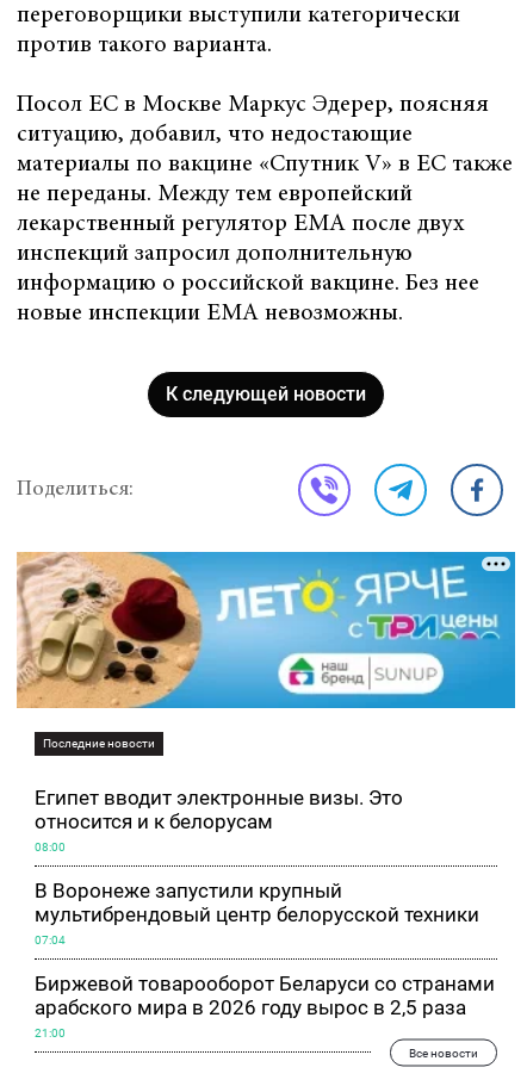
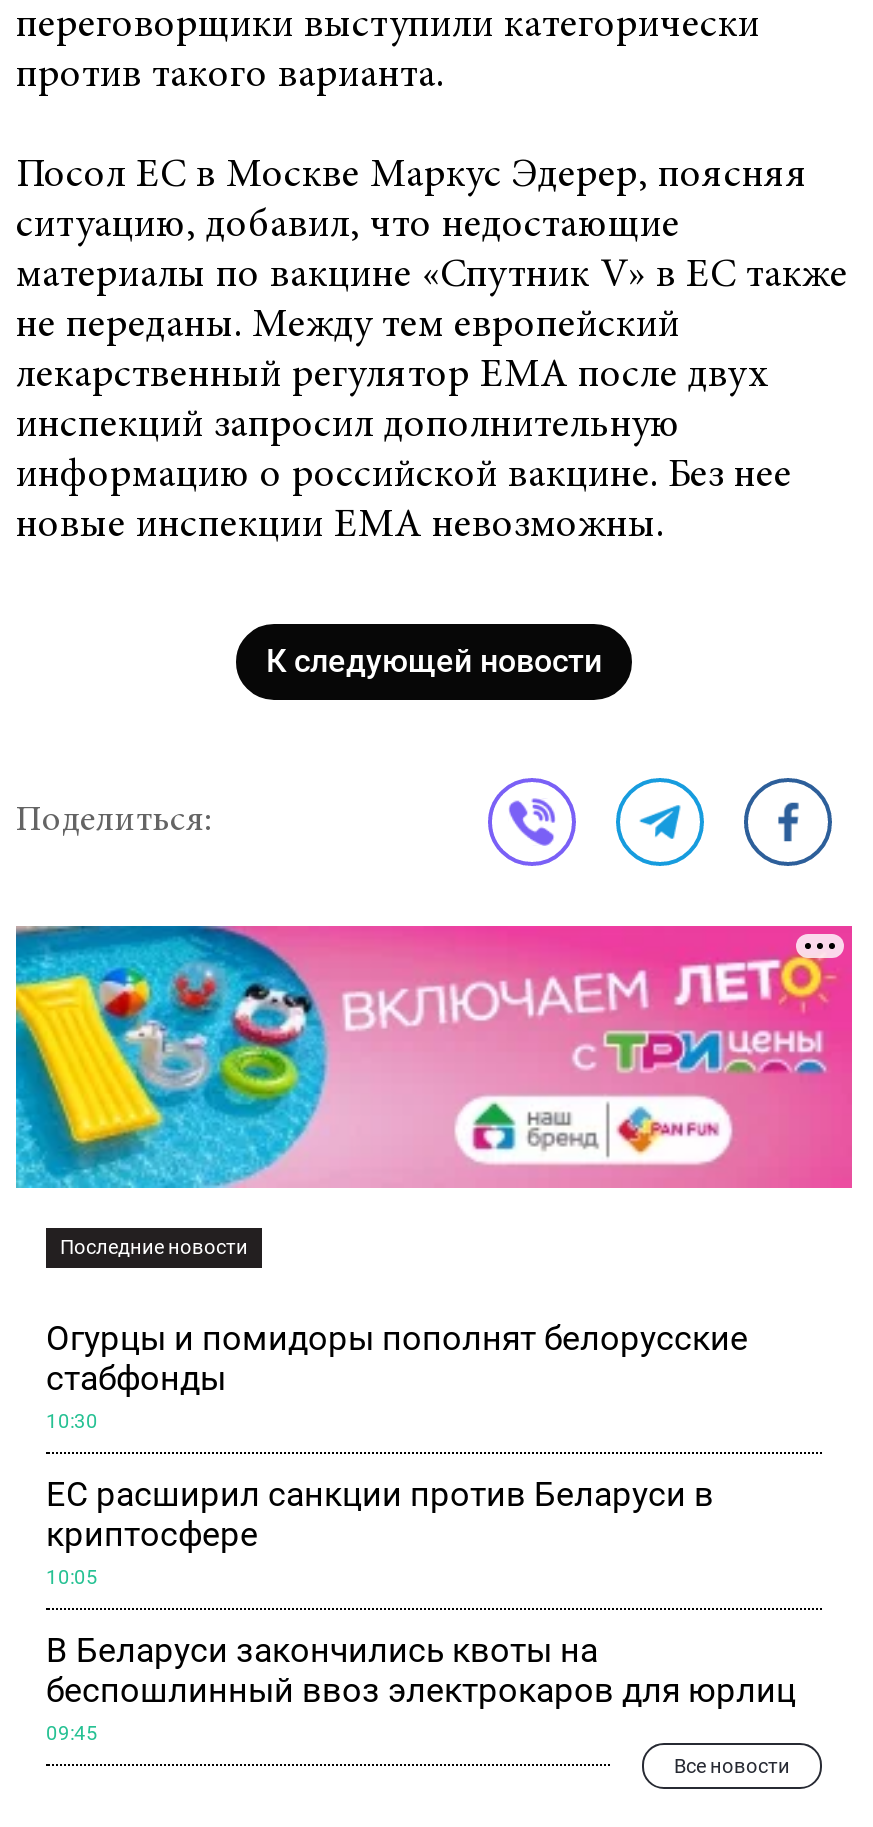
[15,551,516,709] [image] -> [14,924,854,1190] [image]
[35,785,403,833] Египет вводит электронные визы. Это | относится и к белорусам -> [46,1317,748,1397] Огурцы и помидоры пополнят белорусские | стабфонды
[35,840,66,853] 08:00 -> [46,1409,98,1431] 10:30
[35,878,479,926] В Воронеже запустили крупный | мультибрендовый центр белорусской техники -> [46,1473,714,1553] ЕС расширил санкции против Беларуси в | криптосфере
[35,933,66,946] 07:04 -> [46,1565,98,1587] 10:05
[35,971,495,1019] Биржевой товарооборот Беларуси со странами | арабского мира в 2026 году вырос в 2,5 раза -> [46,1629,796,1709] В Беларуси закончились квоты на | беспошлинный ввоз электрокаров для юрлиц
[35,1026,66,1039] 21:00 -> [46,1721,98,1743] 09:45

